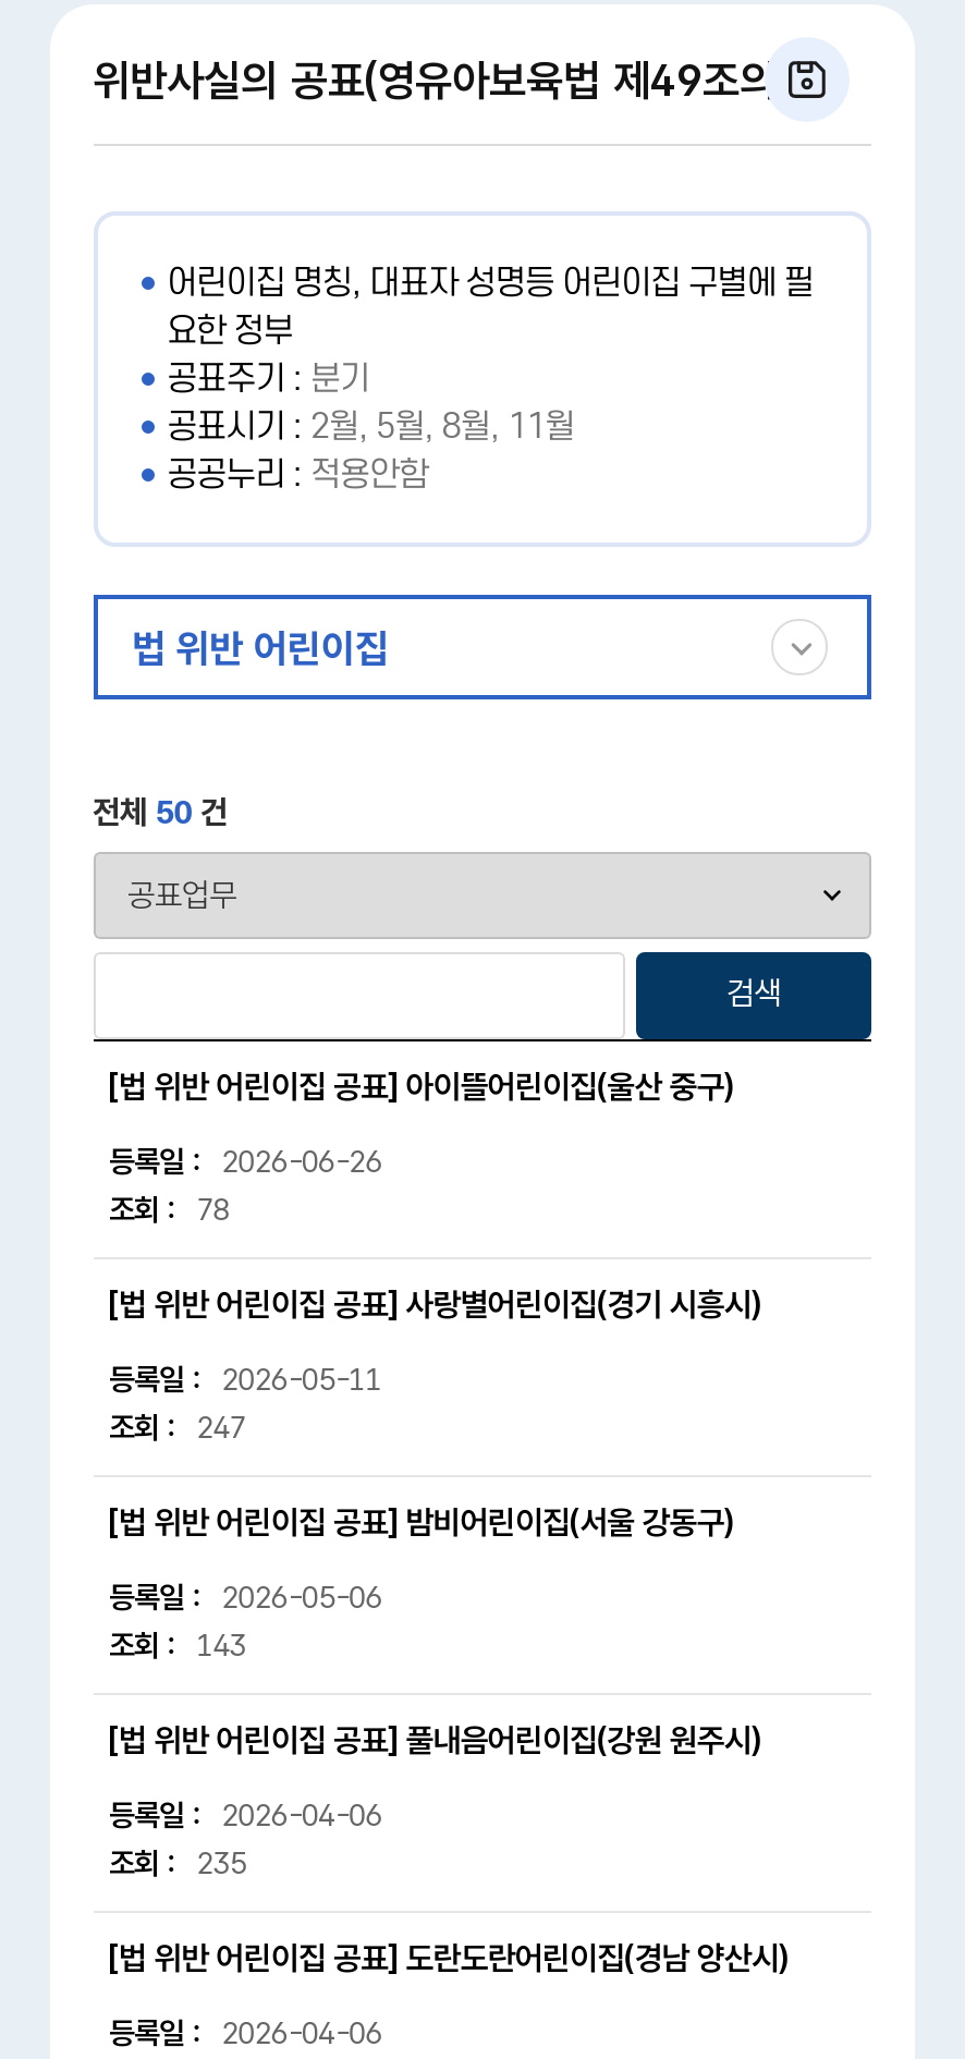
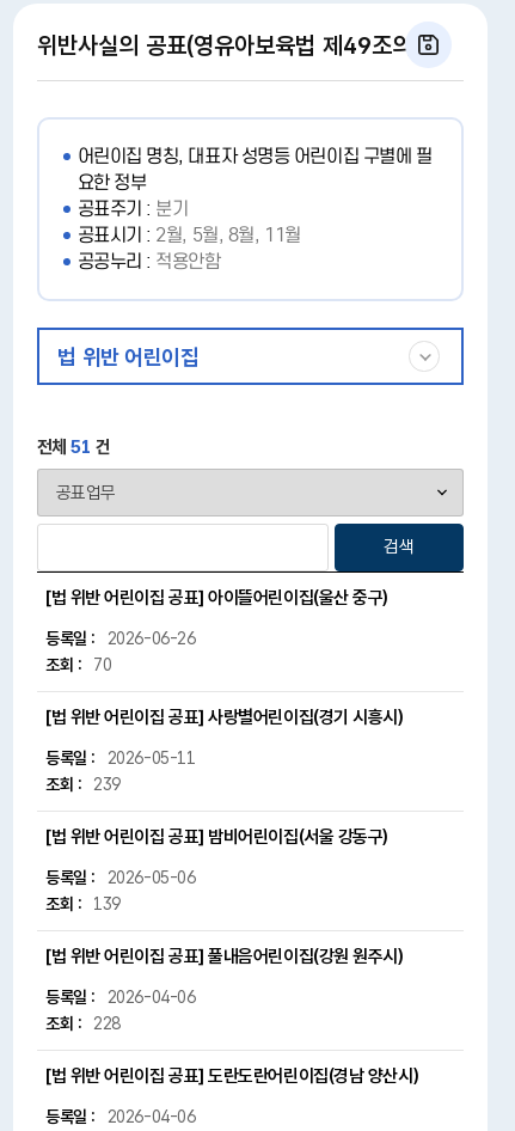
[93,792,227,831] 전체 50 건 -> [36,436,110,457] 전체 51 건
[196,1193,229,1228] 78 -> [93,656,111,675] 70
[196,1411,246,1446] 247 -> [93,775,121,794] 239
[196,1629,246,1664] 143 -> [93,895,121,914] 139
[196,1847,246,1881] 235 -> [93,1014,121,1034] 228

